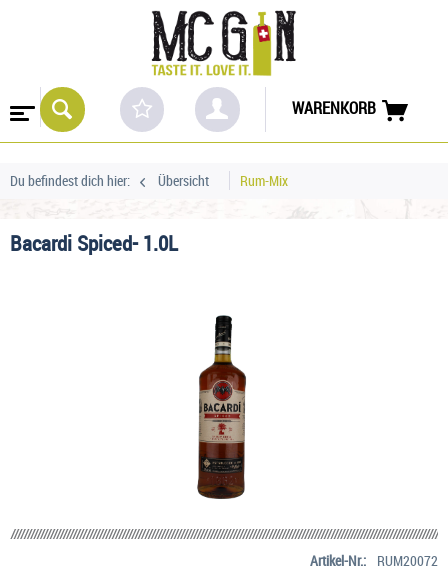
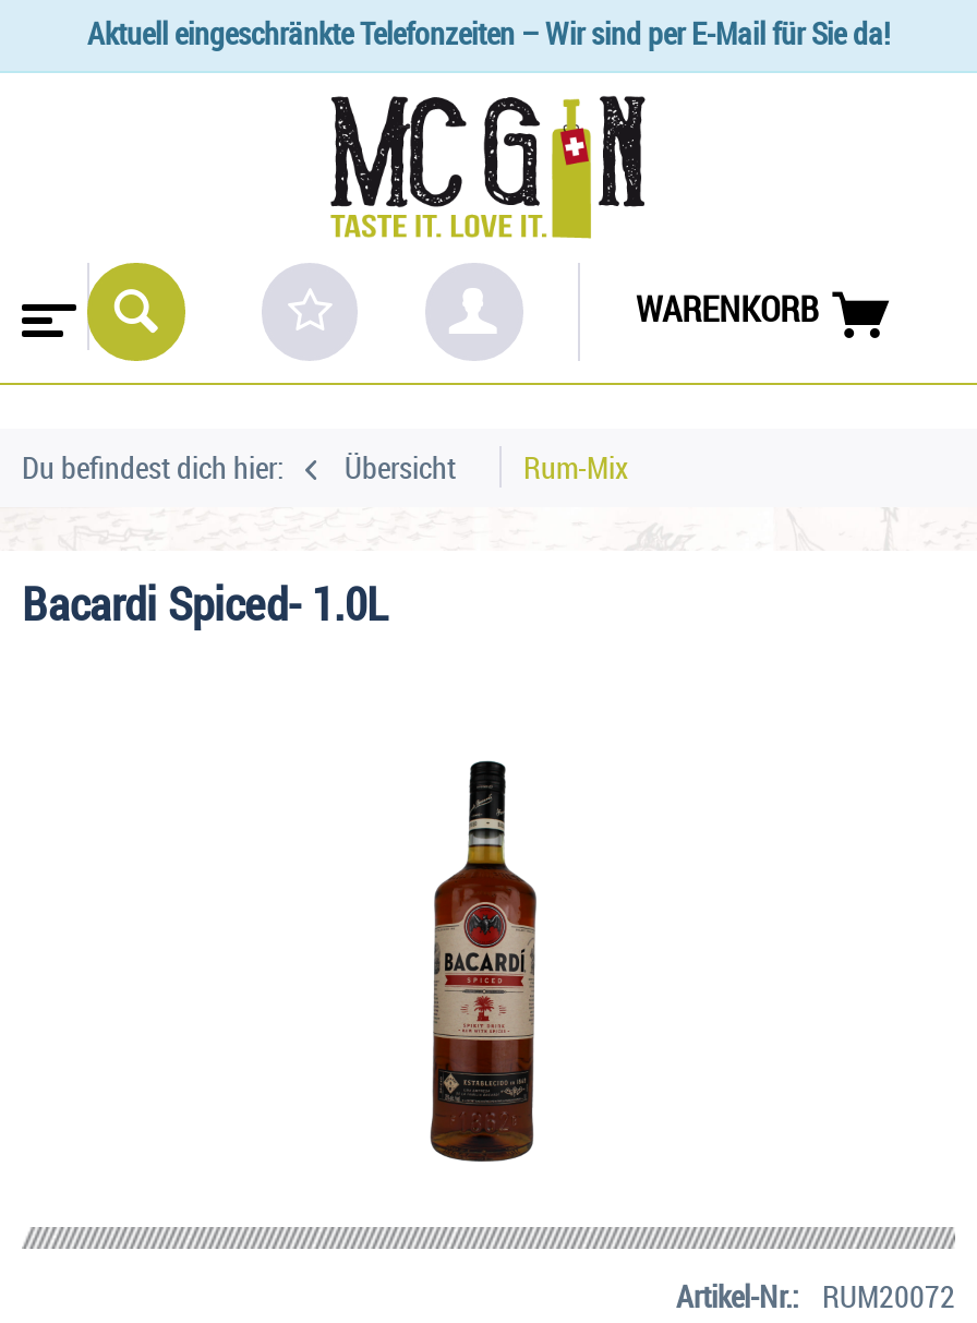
none -> [87,12,890,53] Aktuell eingeschränkte Telefonzeiten – Wir sind per E-Mail für Sie da!

